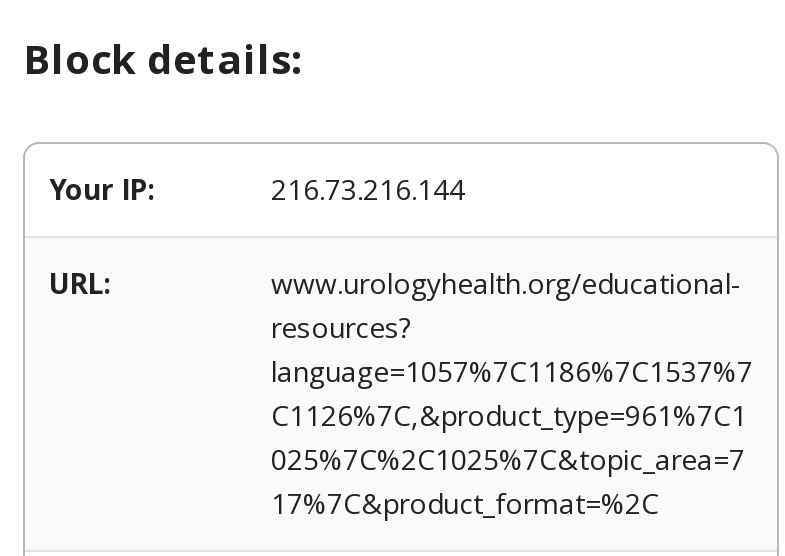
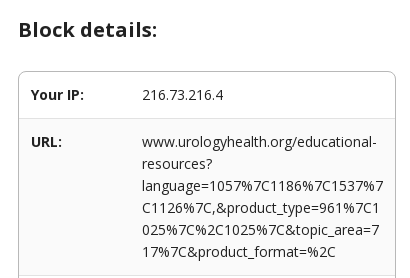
[271,170,465,208] 216.73.216.144 -> [142,85,223,104] 216.73.216.4

